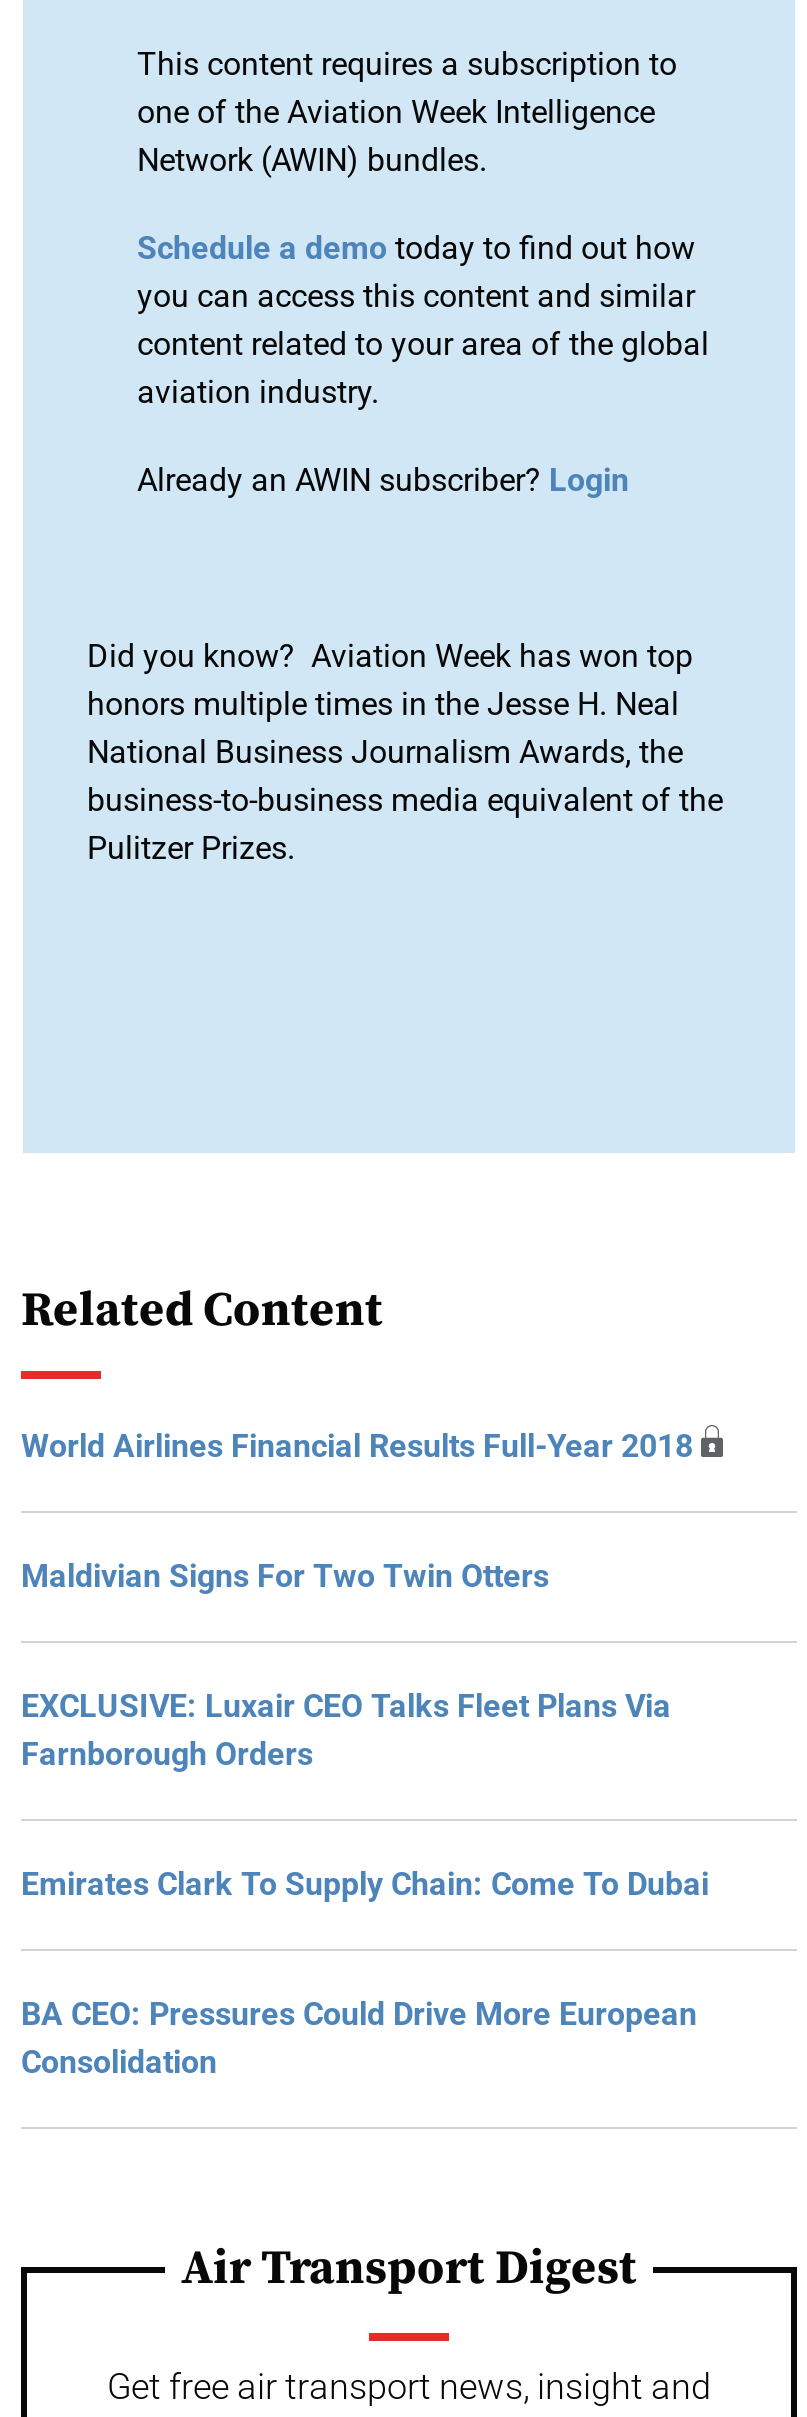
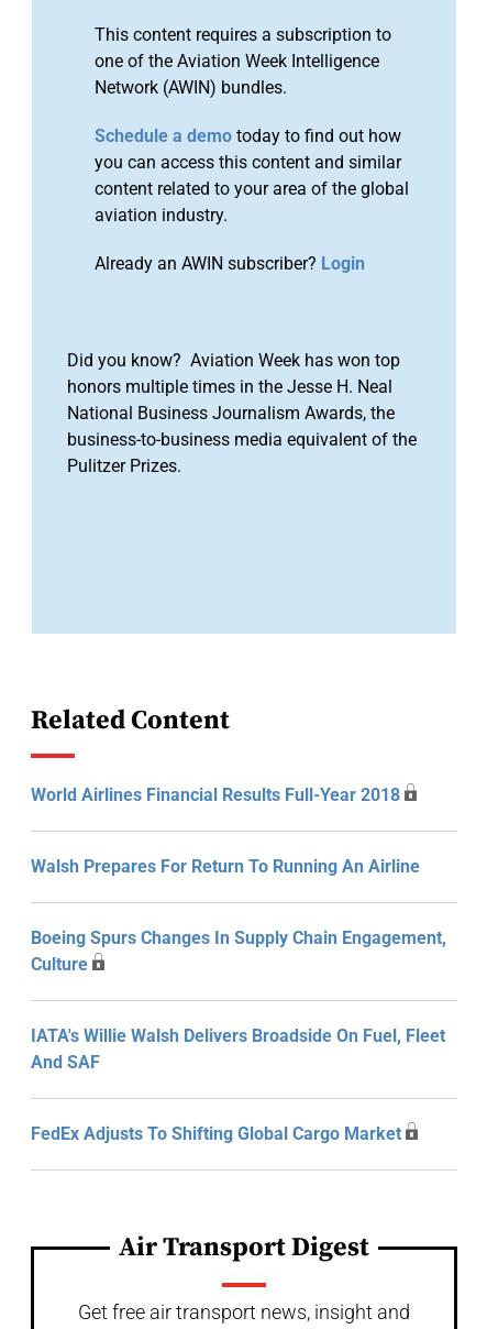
[21,1557,549,1595] Maldivian Signs For Two Twin Otters -> [31,856,420,877] Walsh Prepares For Return To Running An Airline
[21,1687,671,1773] EXCLUSIVE: Luxair CEO Talks Fleet Plans Via | Farnborough Orders -> [31,927,446,975] Boeing Spurs Changes In Supply Chain Engagement, | Culture
[21,1865,709,1903] Emirates Clark To Supply Chain: Come To Dubai -> [31,1025,445,1073] IATA's Willie Walsh Delivers Broadside On Fuel, Fleet | And SAF
[21,1995,697,2081] BA CEO: Pressures Could Drive More European | Consolidation -> [31,1123,401,1144] FedEx Adjusts To Shifting Global Cargo Market

